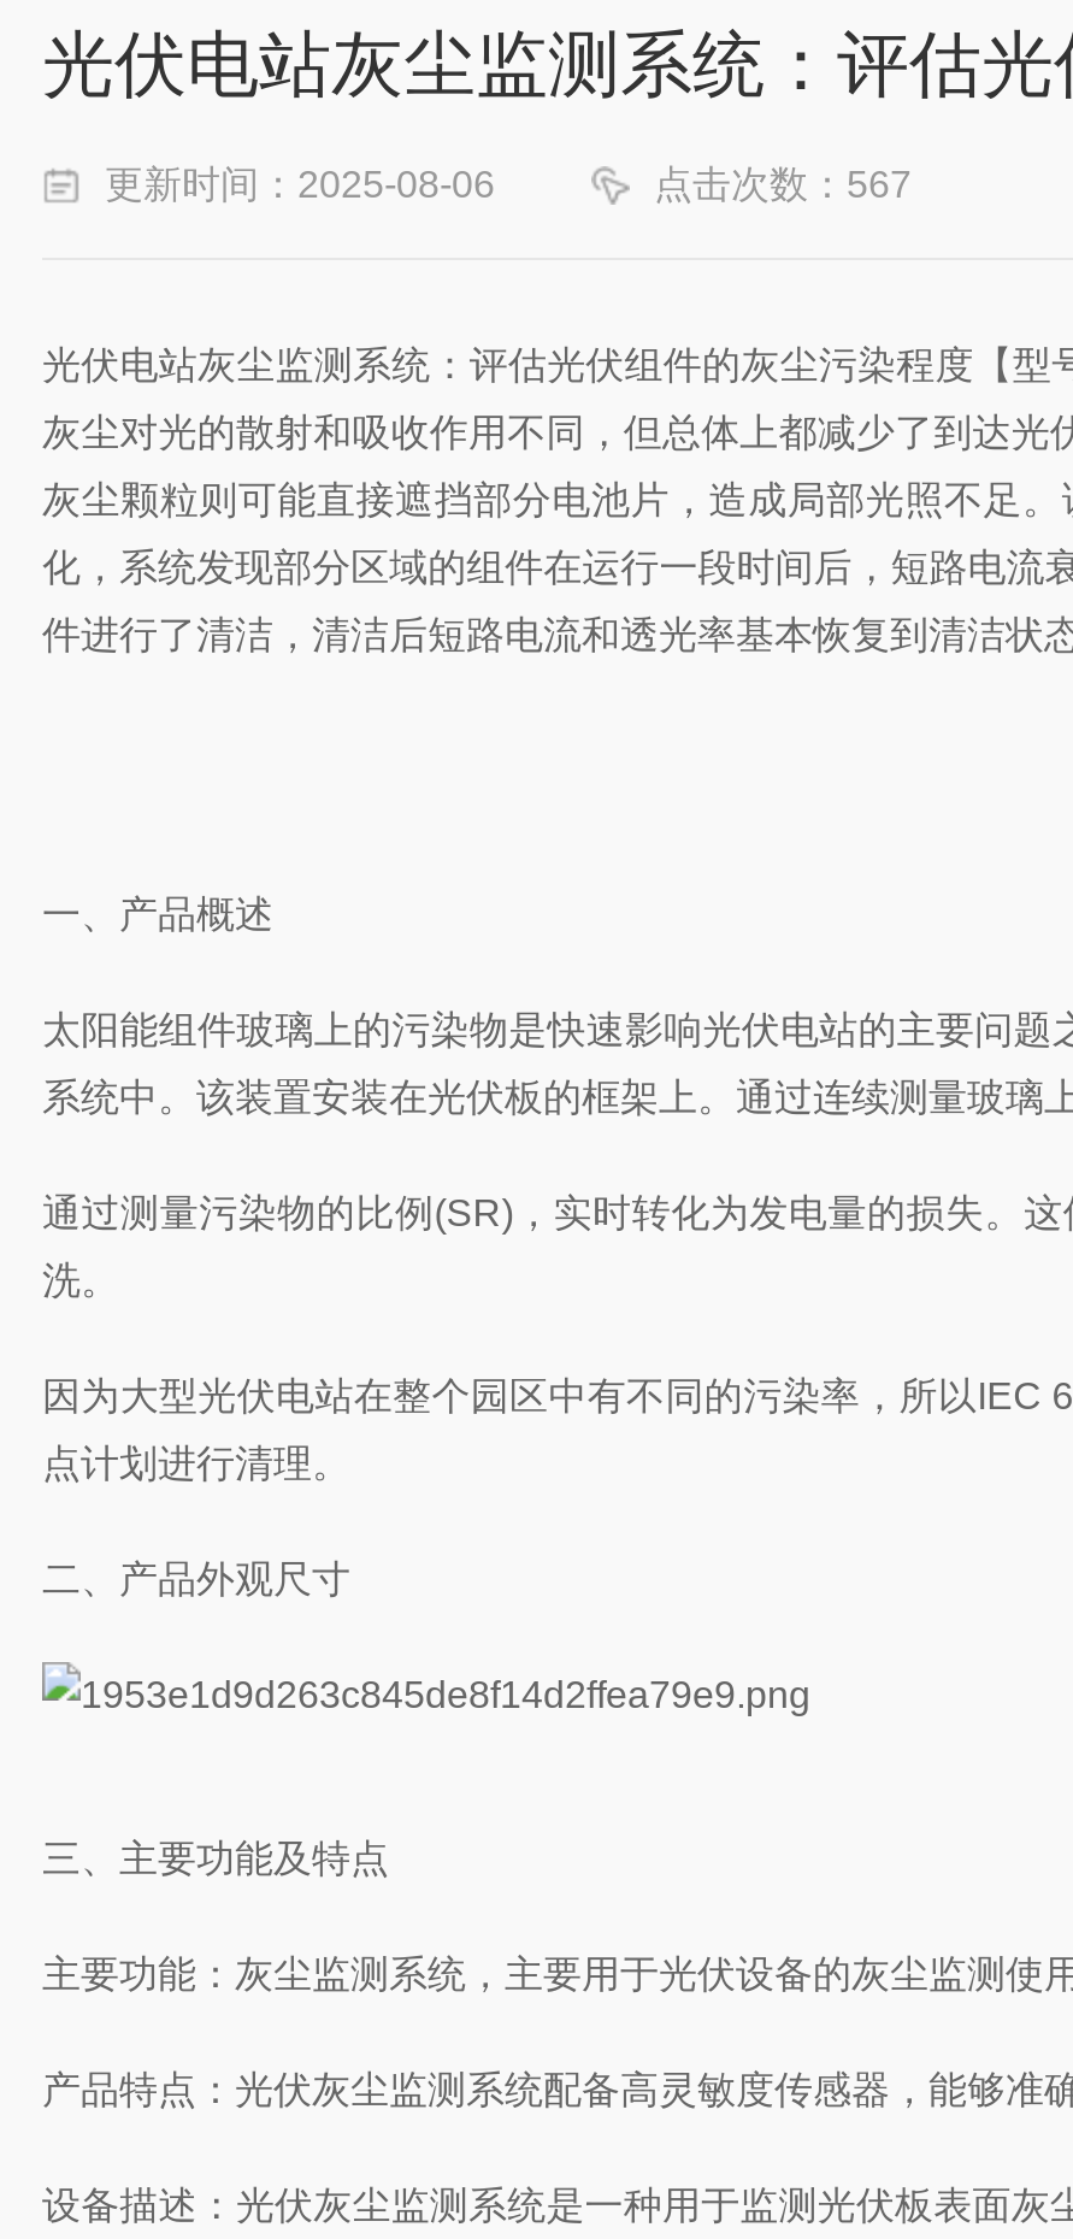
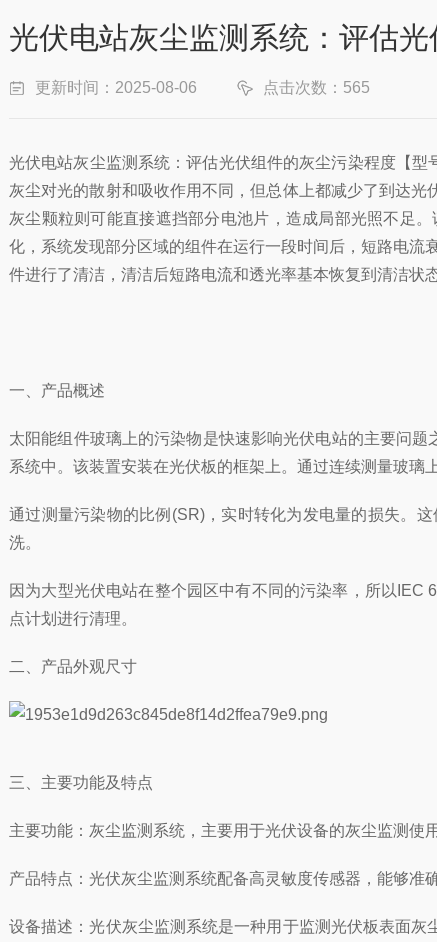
[654,164,912,205] 点击次数：567 -> [263,79,370,96] 点击次数：565

